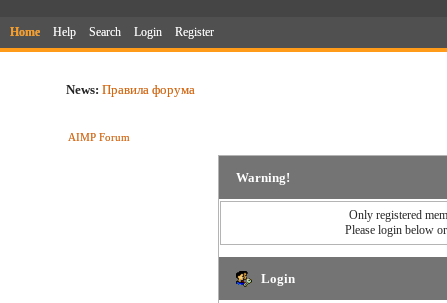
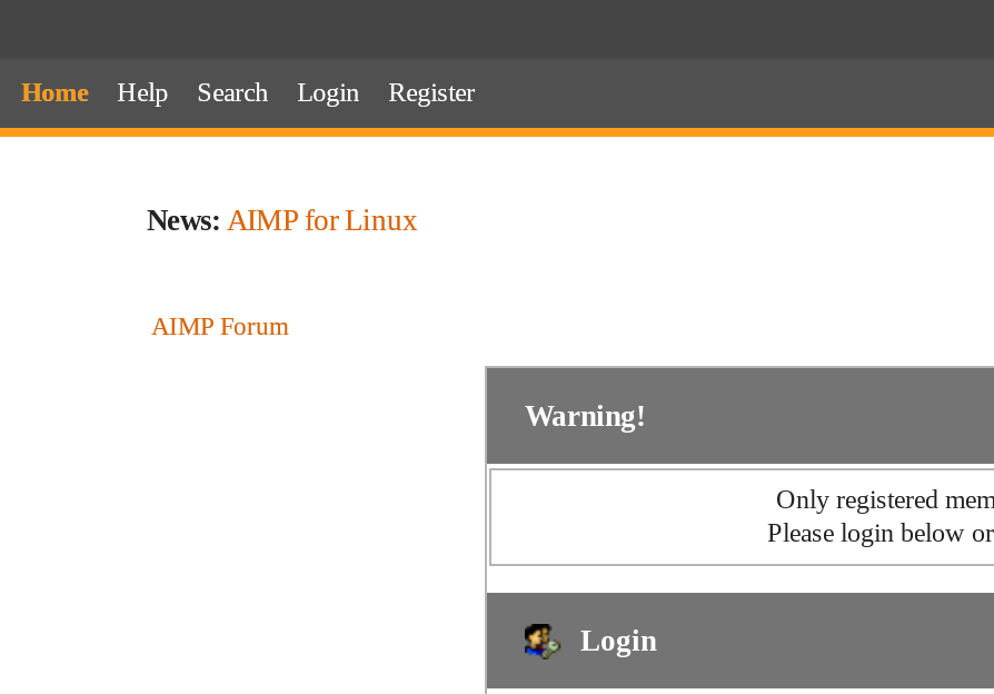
[66,82,195,97] News: Правила форума -> [147,204,418,237] News: AIMP for Linux

